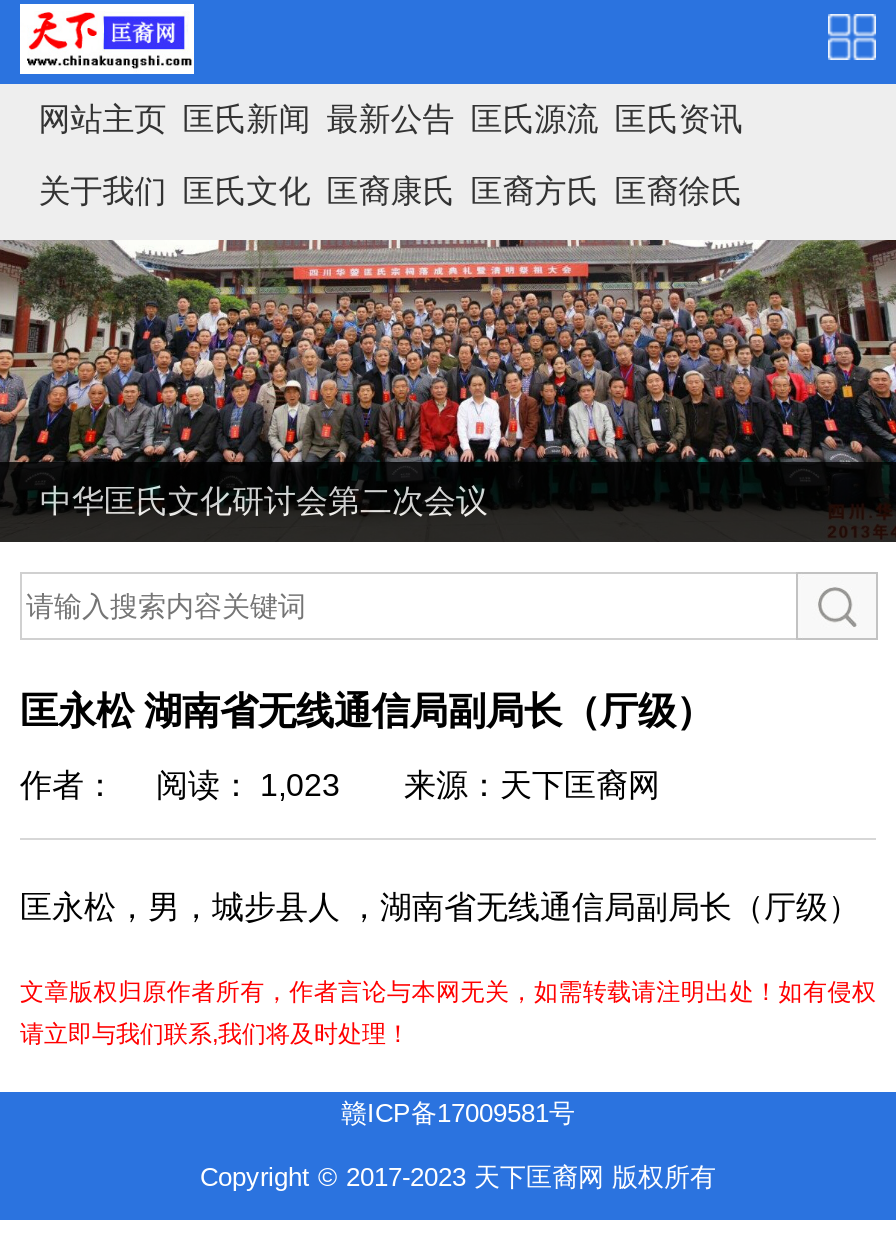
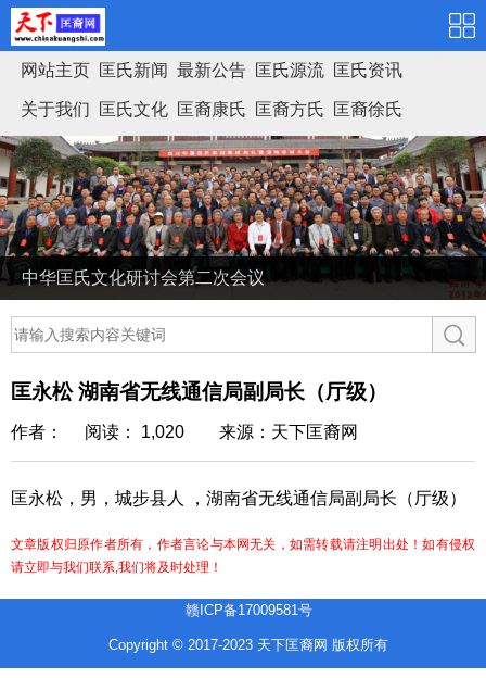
[20,768,660,802] 作者： 阅读： 1,023来源：天下匡裔网 -> [11,423,358,441] 作者： 阅读： 1,020来源：天下匡裔网

